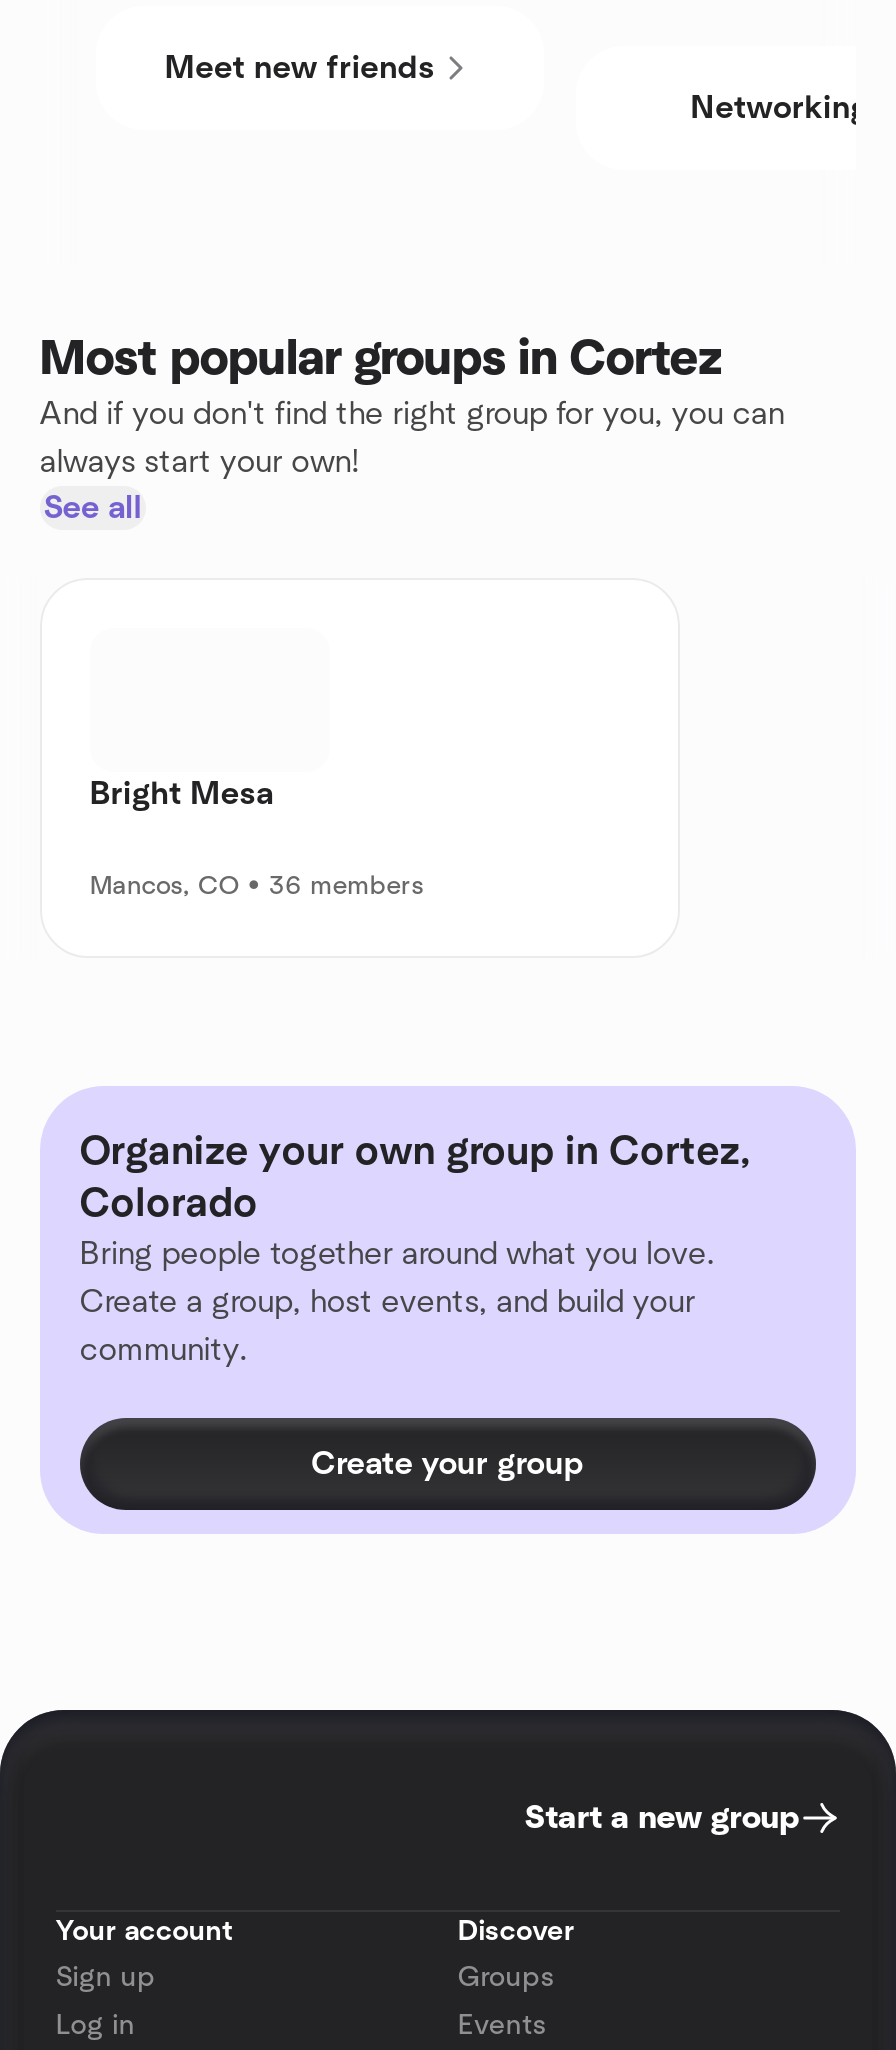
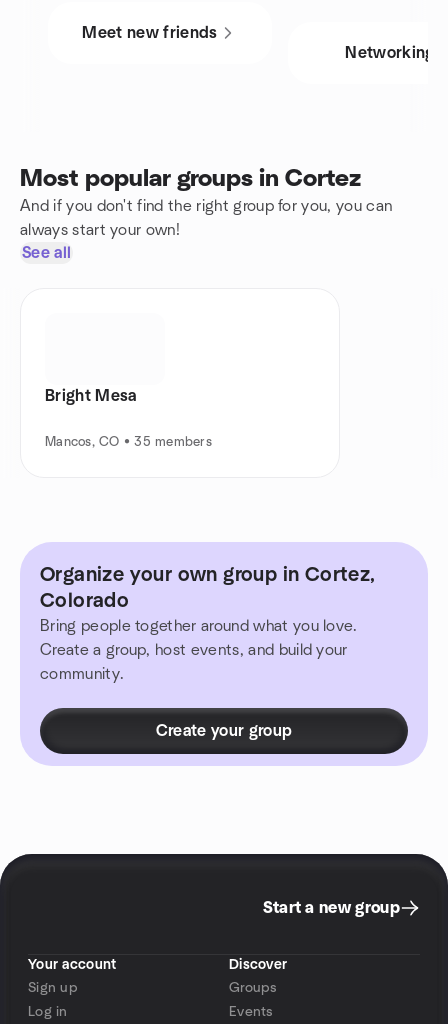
[90,874,424,900] Mancos, CO • 36 members -> [45,436,212,449] Mancos, CO • 35 members

